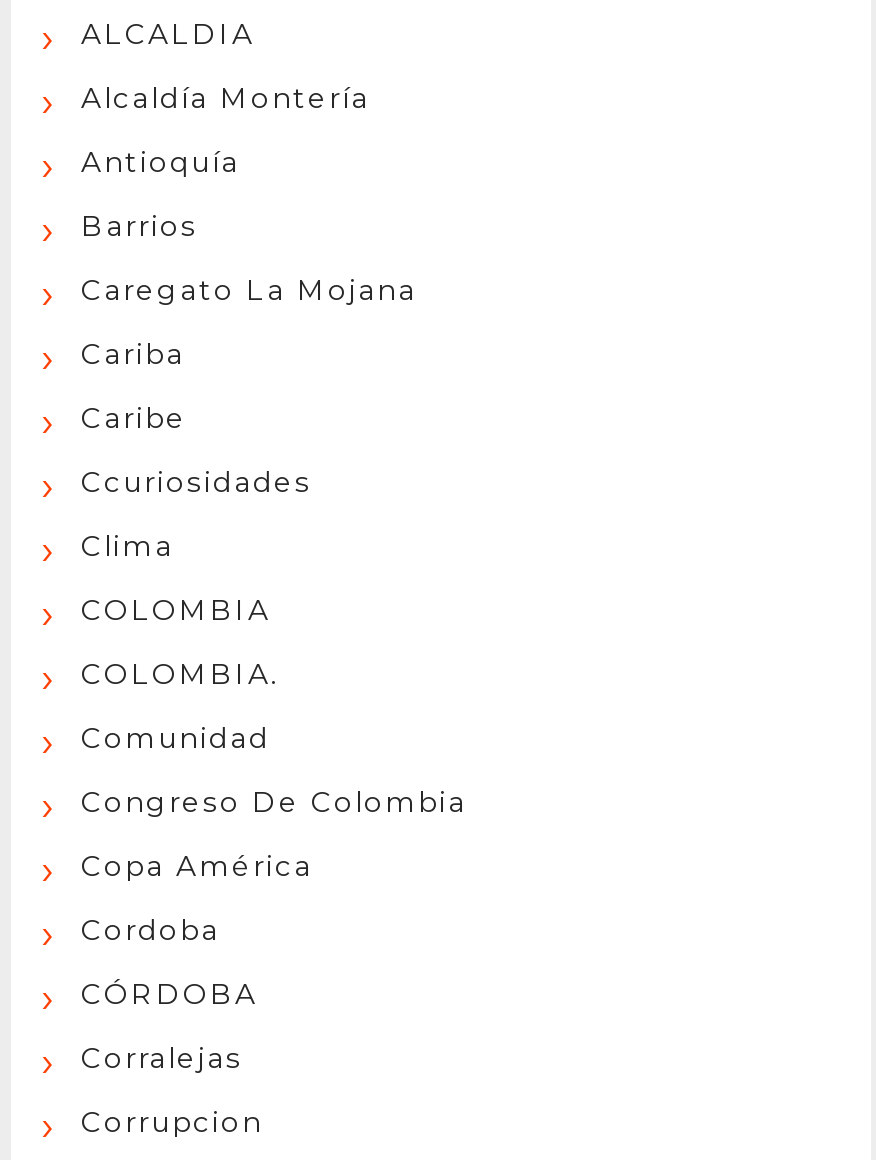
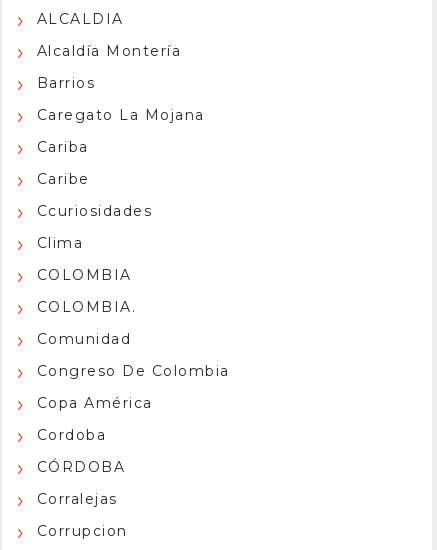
[81,144,240,180] Antioquía -> none

